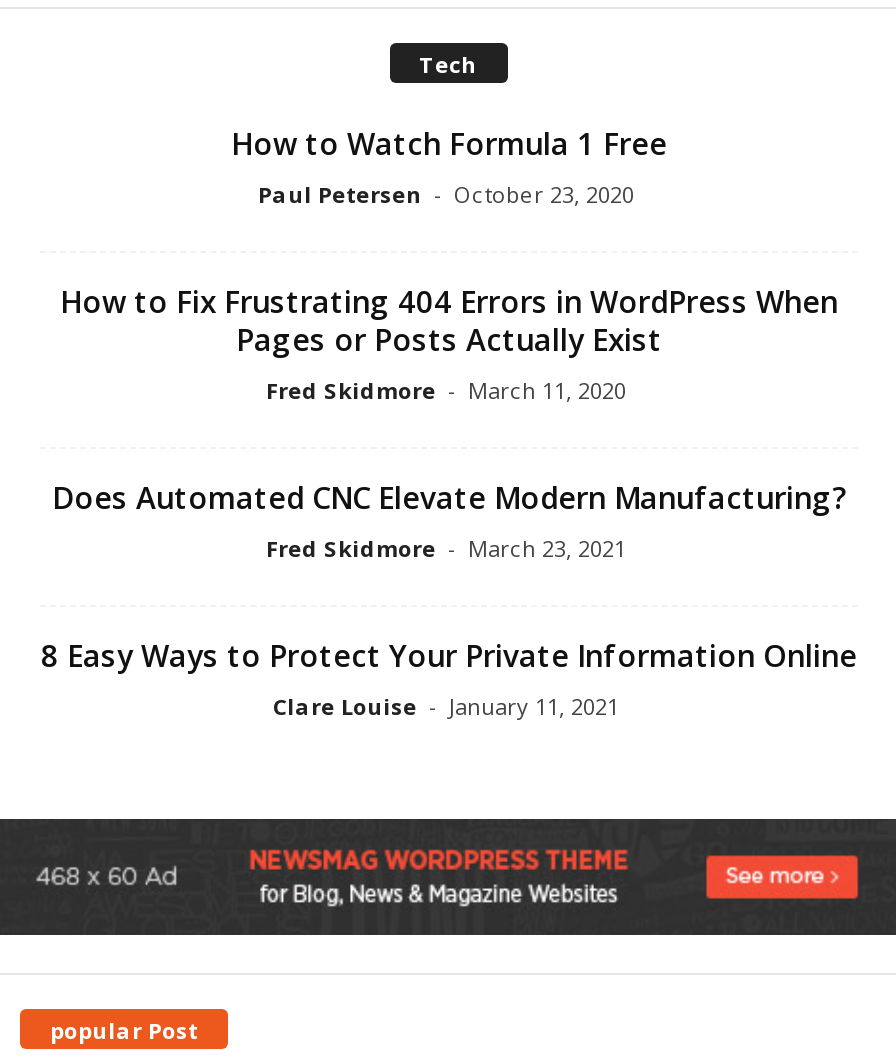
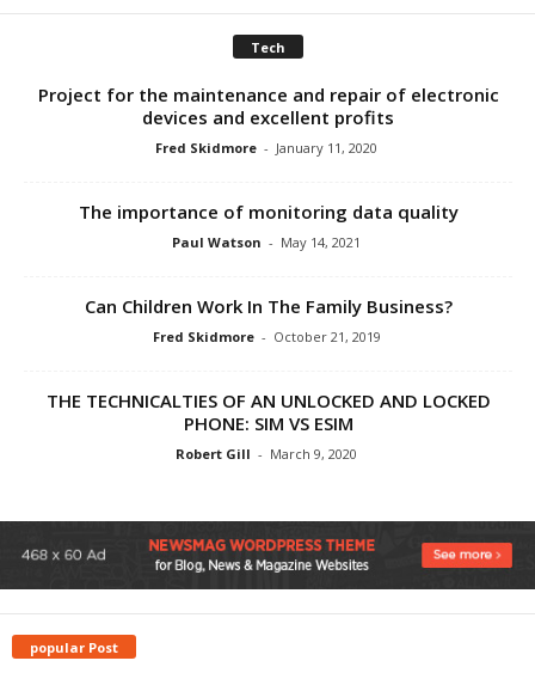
[231,124,667,210] How to Watch Formula 1 Free | Paul Petersen - October 23, 2020 -> [38,82,499,156] Project for the maintenance and repair of electronic | devices and excellent profits | Fred Skidmore - January 11, 2020
[60,282,838,406] How to Fix Frustrating 404 Errors in WordPress When | Pages or Posts Actually Exist | Fred Skidmore - March 11, 2020 -> [78,199,458,251] The importance of monitoring data quality | Paul Watson - May 14, 2021
[52,478,846,564] Does Automated CNC Elevate Modern Manufacturing? | Fred Skidmore - March 23, 2021 -> [84,294,452,345] Can Children Work In The Family Business? | Fred Skidmore - October 21, 2019
[41,636,857,722] 8 Easy Ways to Protect Your Private Information Online | Clare Louise - January 11, 2021 -> [46,388,490,462] THE TECHNICALTIES OF AN UNLOCKED AND LOCKED | PHONE: SIM VS ESIM | Robert Gill - March 9, 2020

